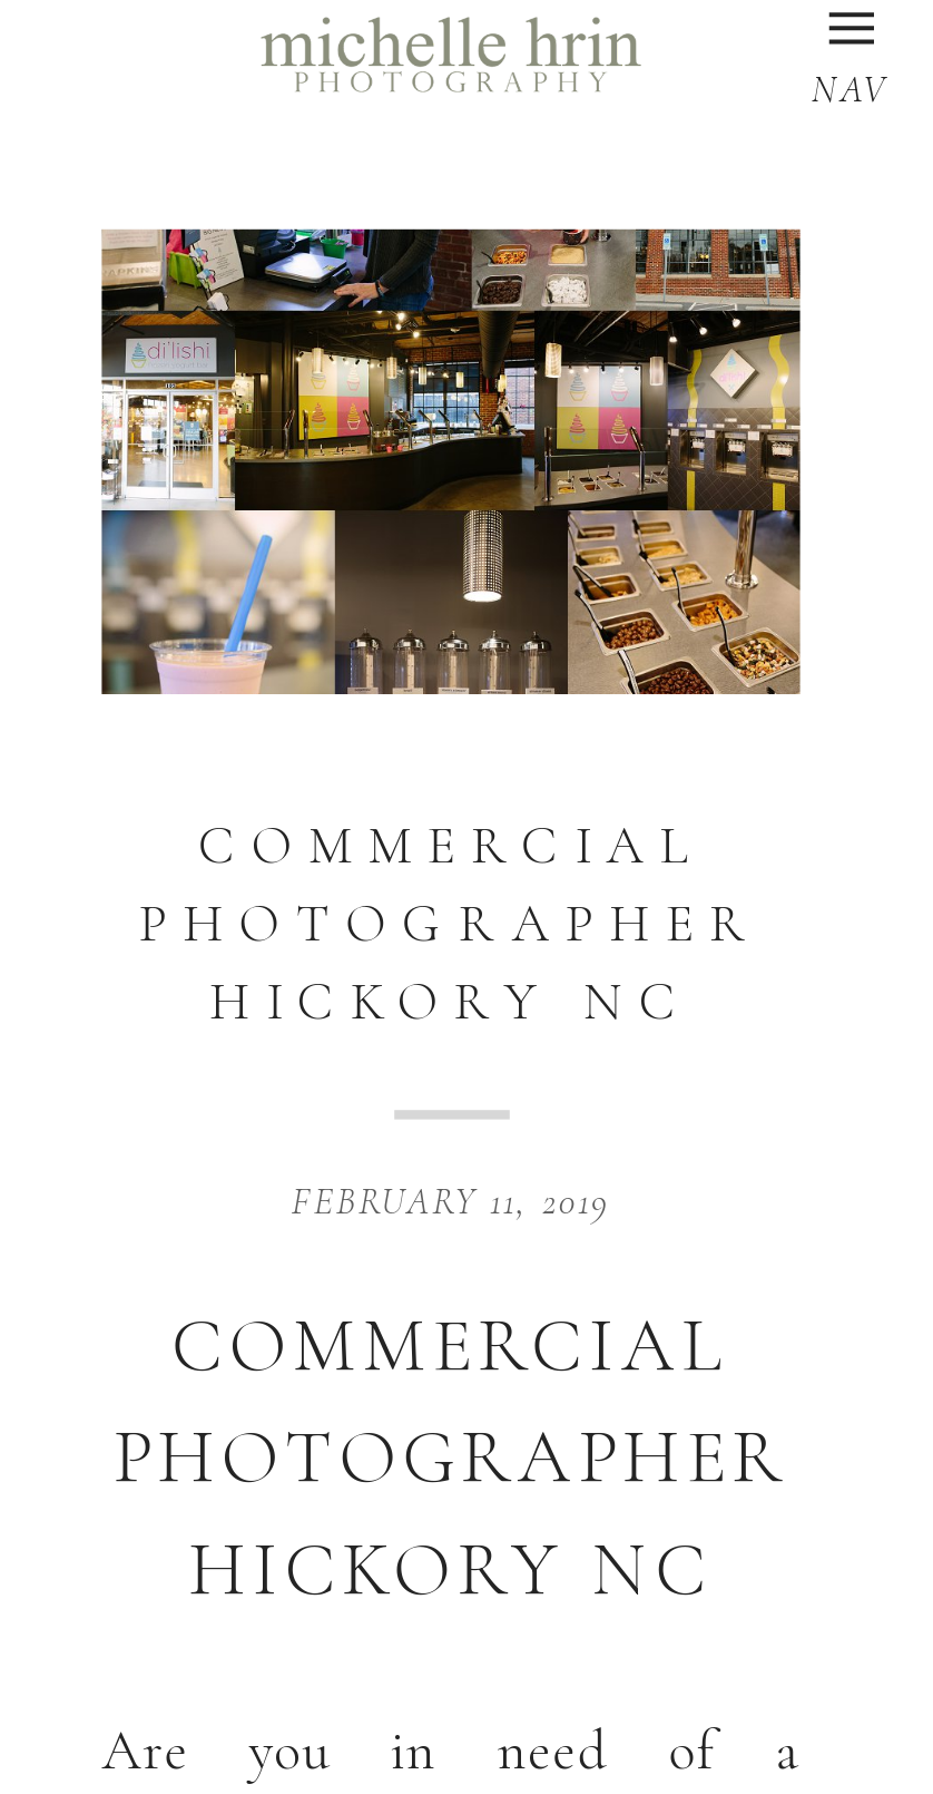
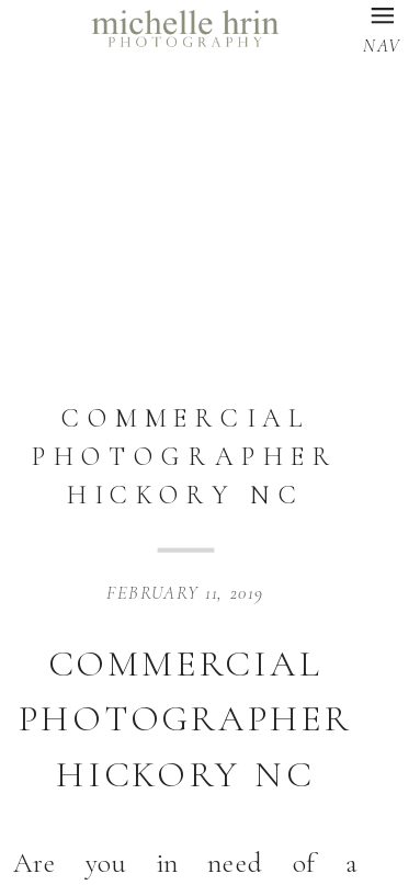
[99,226,803,696] [image] -> none

